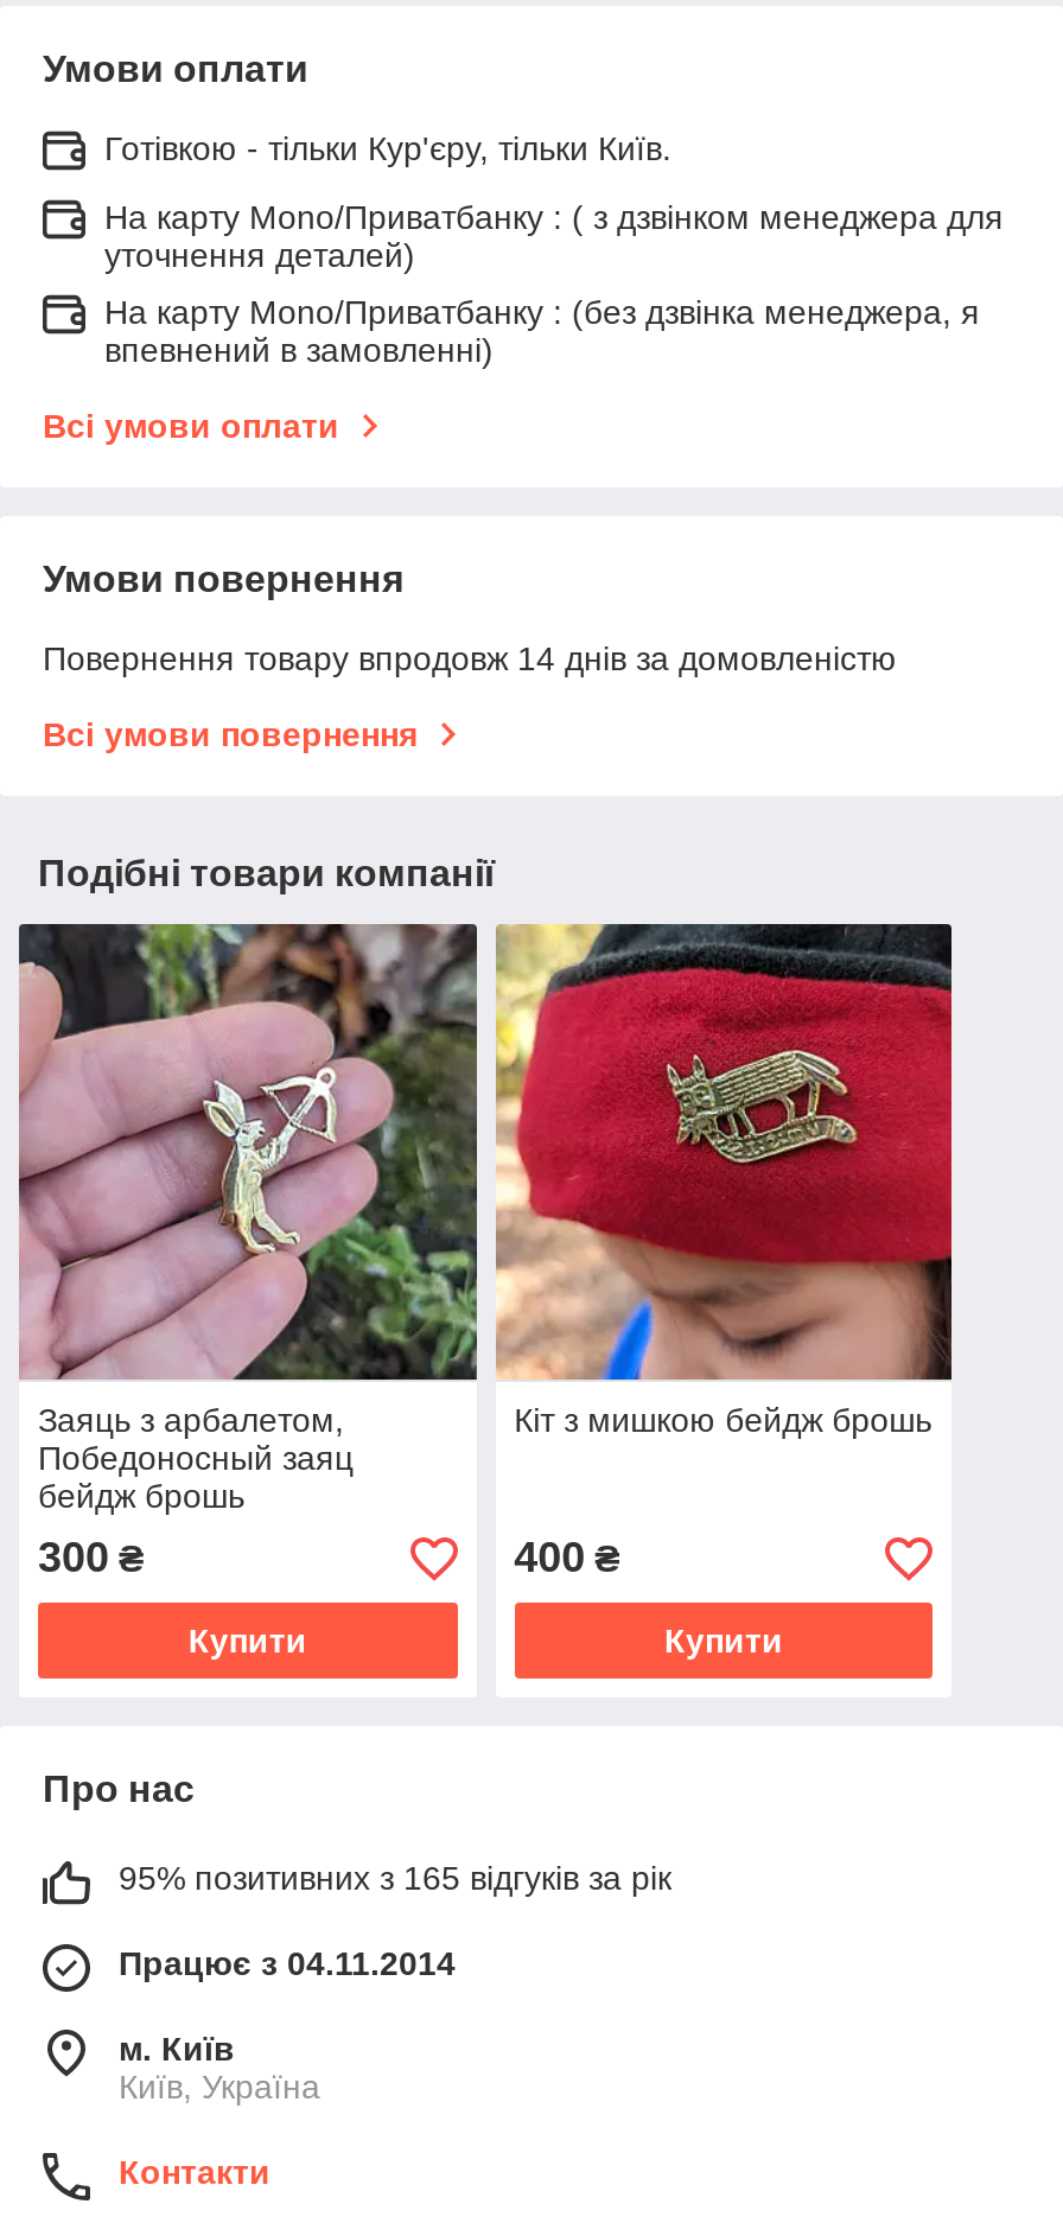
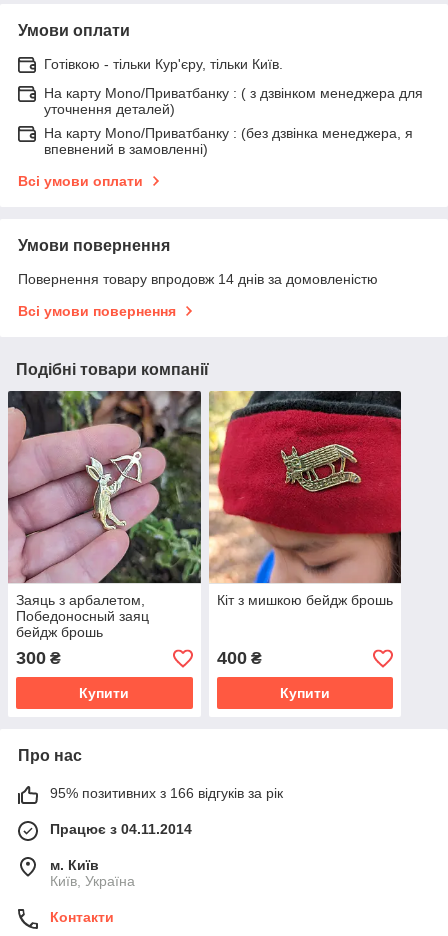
[119,1860,671,1898] 95% позитивних з 165 відгуків за рік -> [50,785,283,801] 95% позитивних з 166 відгуків за рік

